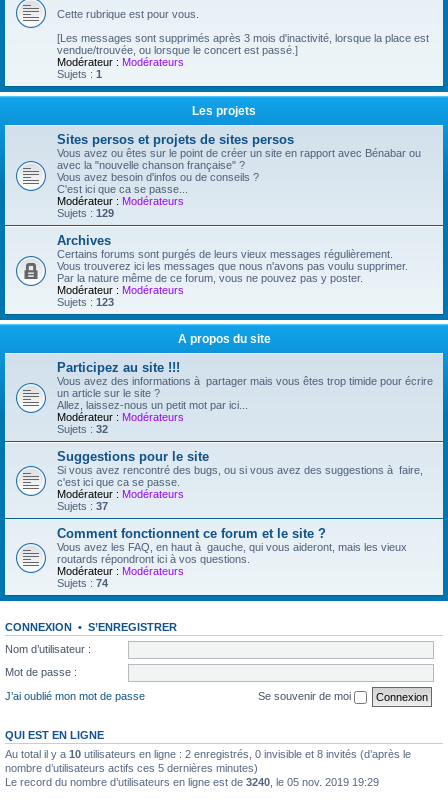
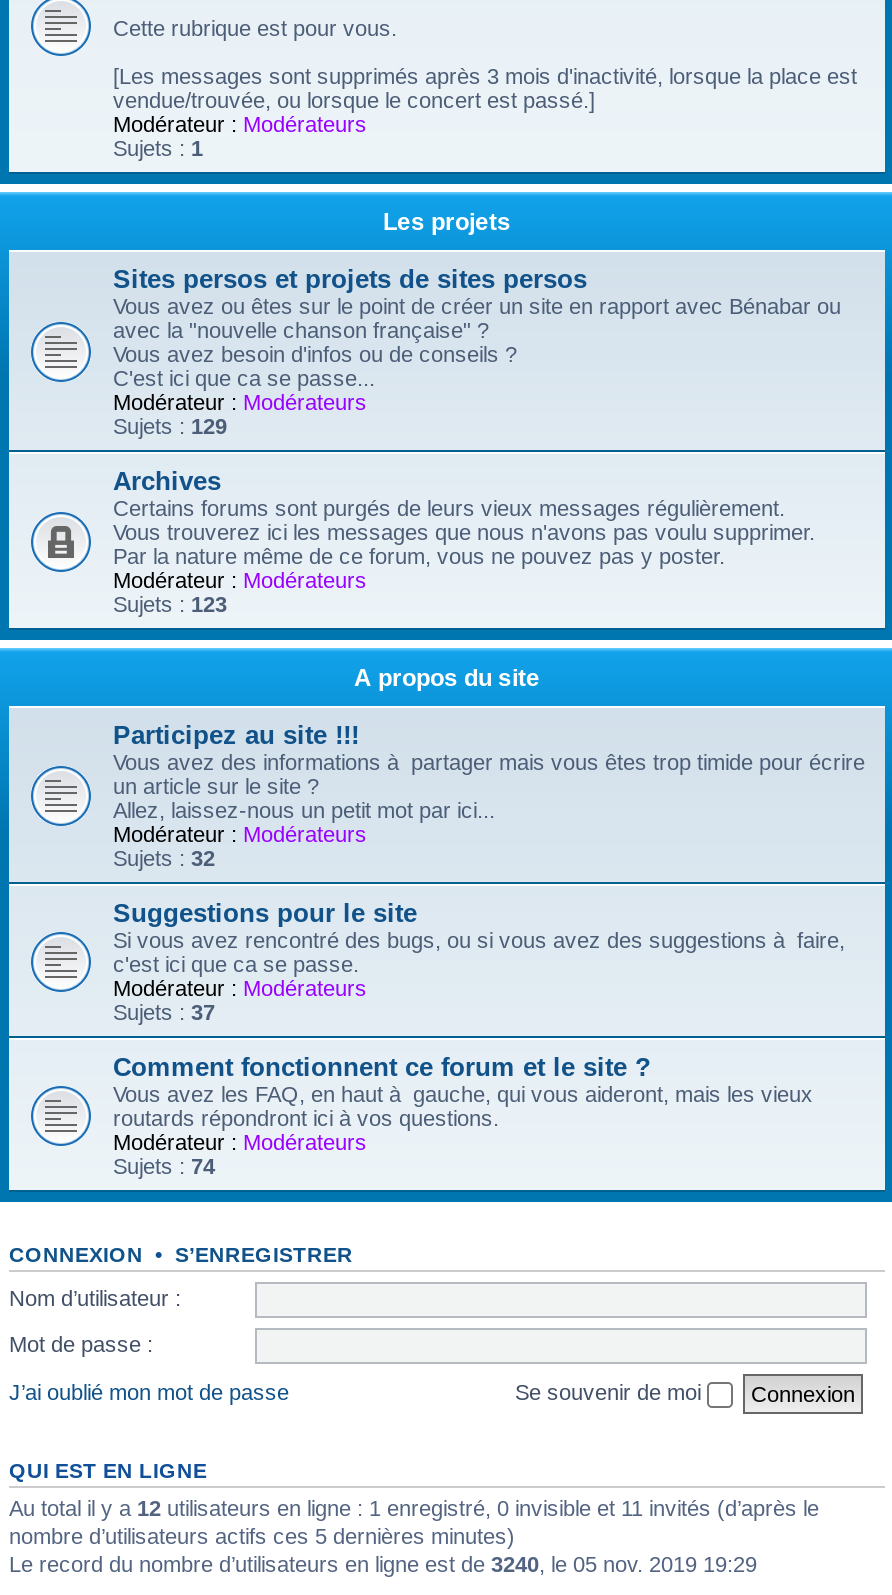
[5,747,411,759] Au total il y a 10 utilisateurs en ligne : 2 enregistrés, 0 invisible et 8 invités (d’après le -> [9,1495,819,1519] Au total il y a 12 utilisateurs en ligne : 1 enregistré, 0 invisible et 11 invités (d’après le

